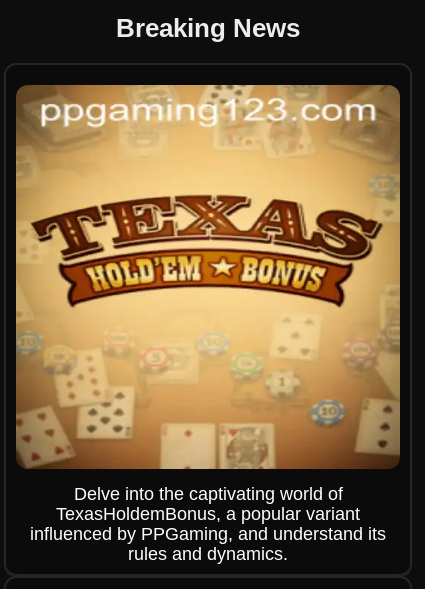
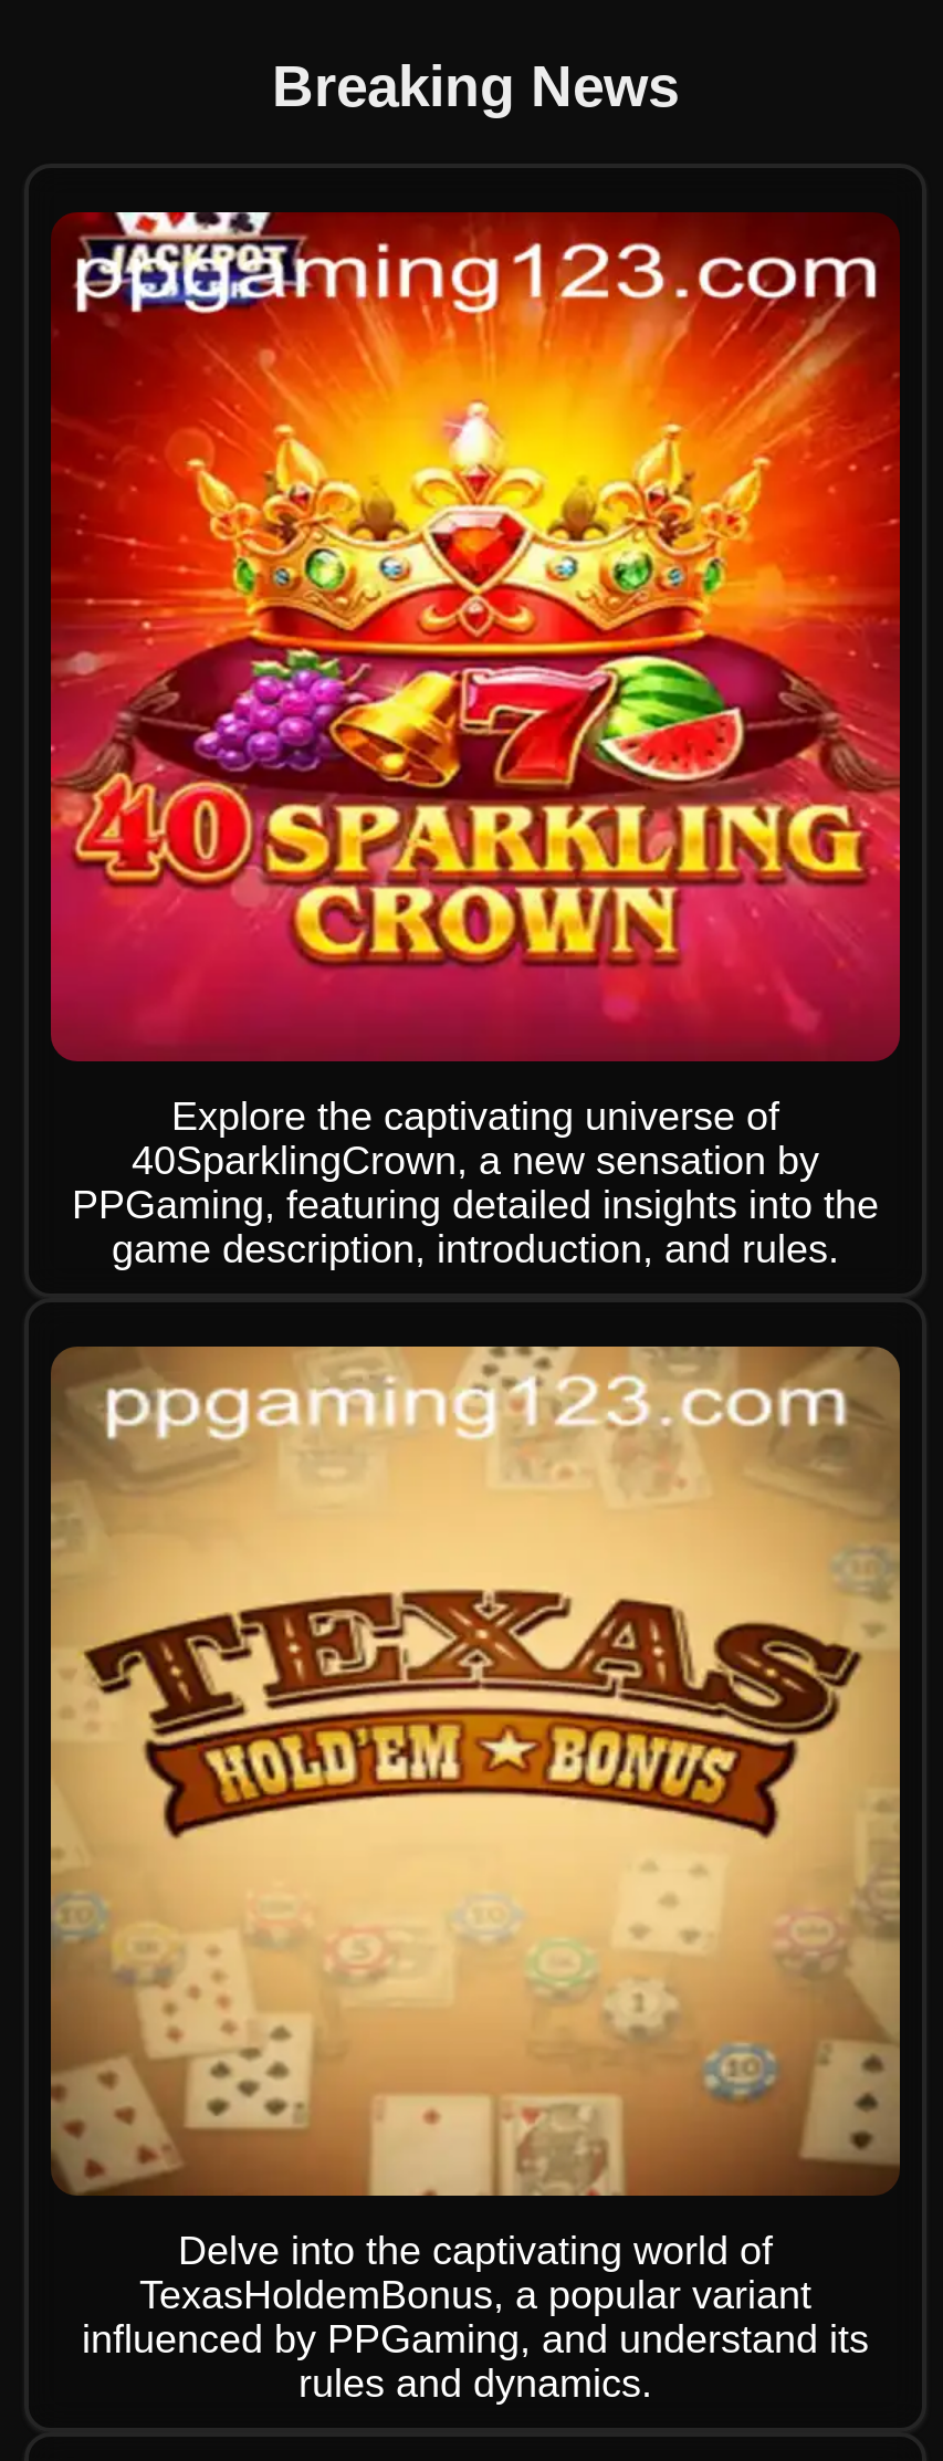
none -> [49,210,902,1271] [image] | Explore the captivating universe of | 40SparklingCrown, a new sensation by | PPGaming, featuring detailed insights into the | game description, introduction, and rules.

